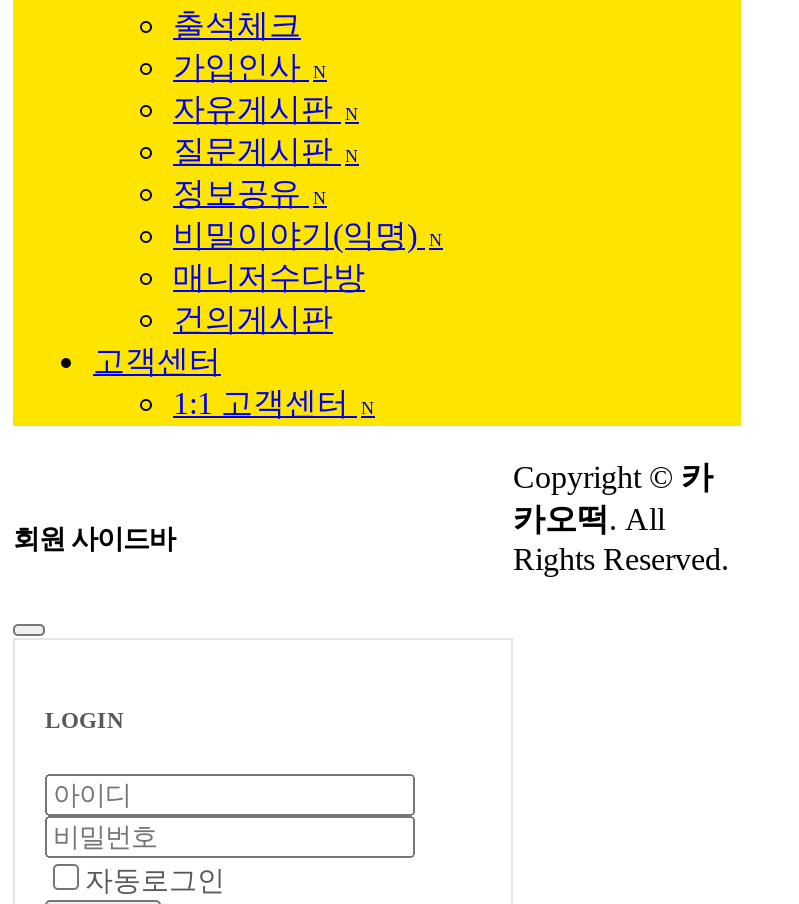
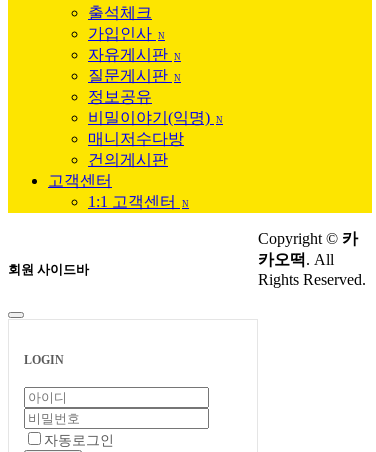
[173,175,327,209] 정보공유 N -> [88,87,152,104] 정보공유

